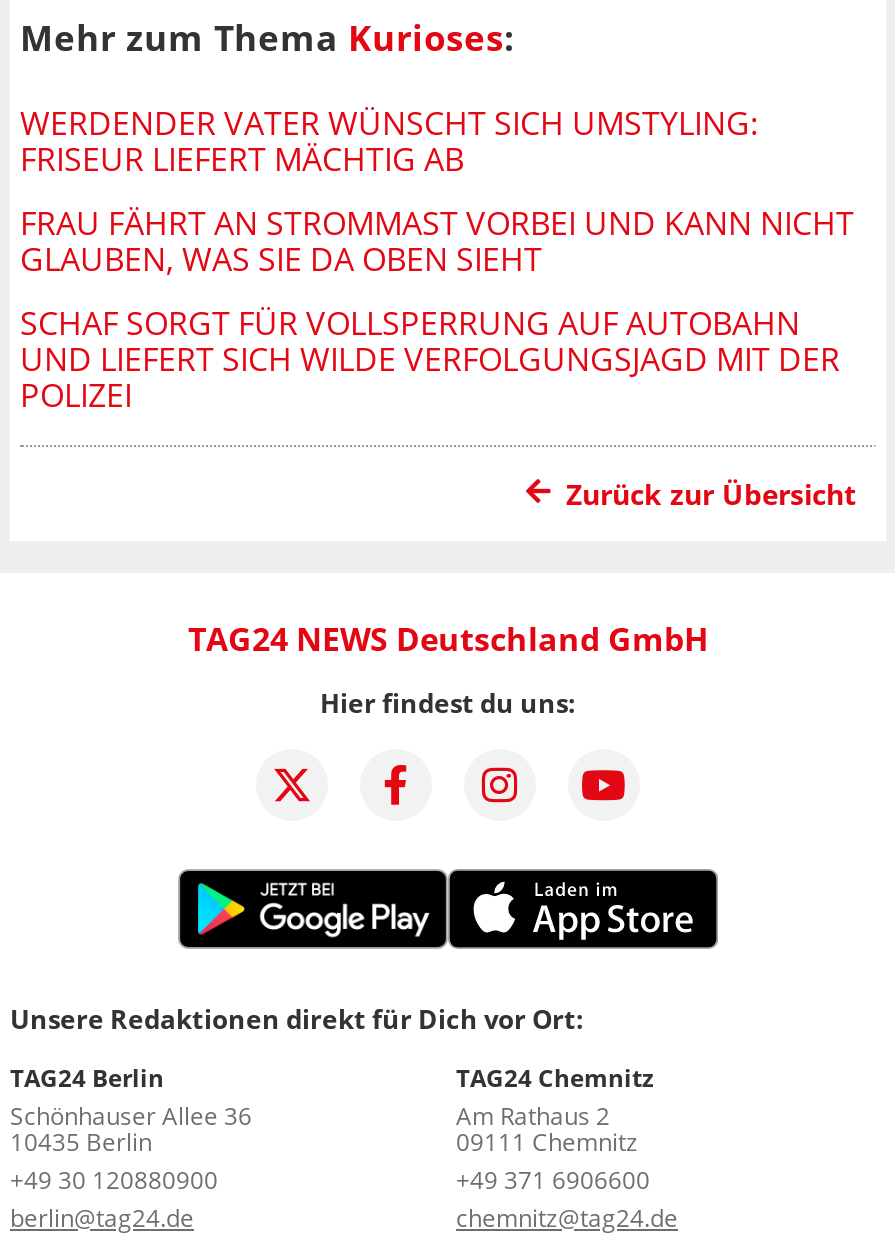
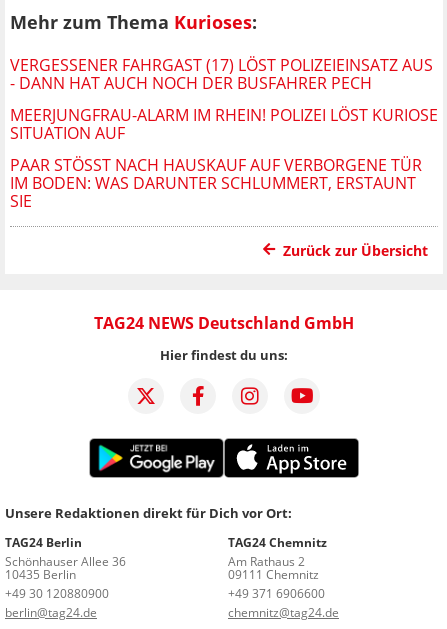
[20,100,758,180] WERDENDER VATER WÜNSCHT SICH UMSTYLING: | FRISEUR LIEFERT MÄCHTIG AB -> [10,54,433,94] VERGESSENER FAHRGAST (17) LÖST POLIZEIEINSATZ AUS | - DANN HAT AUCH NOCH DER BUSFAHRER PECH
[20,200,854,280] FRAU FÄHRT AN STROMMAST VORBEI UND KANN NICHT | GLAUBEN, WAS SIE DA OBEN SIEHT -> [10,104,438,144] MEERJUNGFRAU-ALARM IM RHEIN! POLIZEI LÖST KURIOSE | SITUATION AUF
[20,300,840,416] SCHAF SORGT FÜR VOLLSPERRUNG AUF AUTOBAHN | UND LIEFERT SICH WILDE VERFOLGUNGSJAGD MIT DER | POLIZEI -> [10,154,422,212] PAAR STÖSST NACH HAUSKAUF AUF VERBORGENE TÜR I | M BODEN: WAS DARUNTER SCHLUMMERT, ERSTAUNT S | IE

